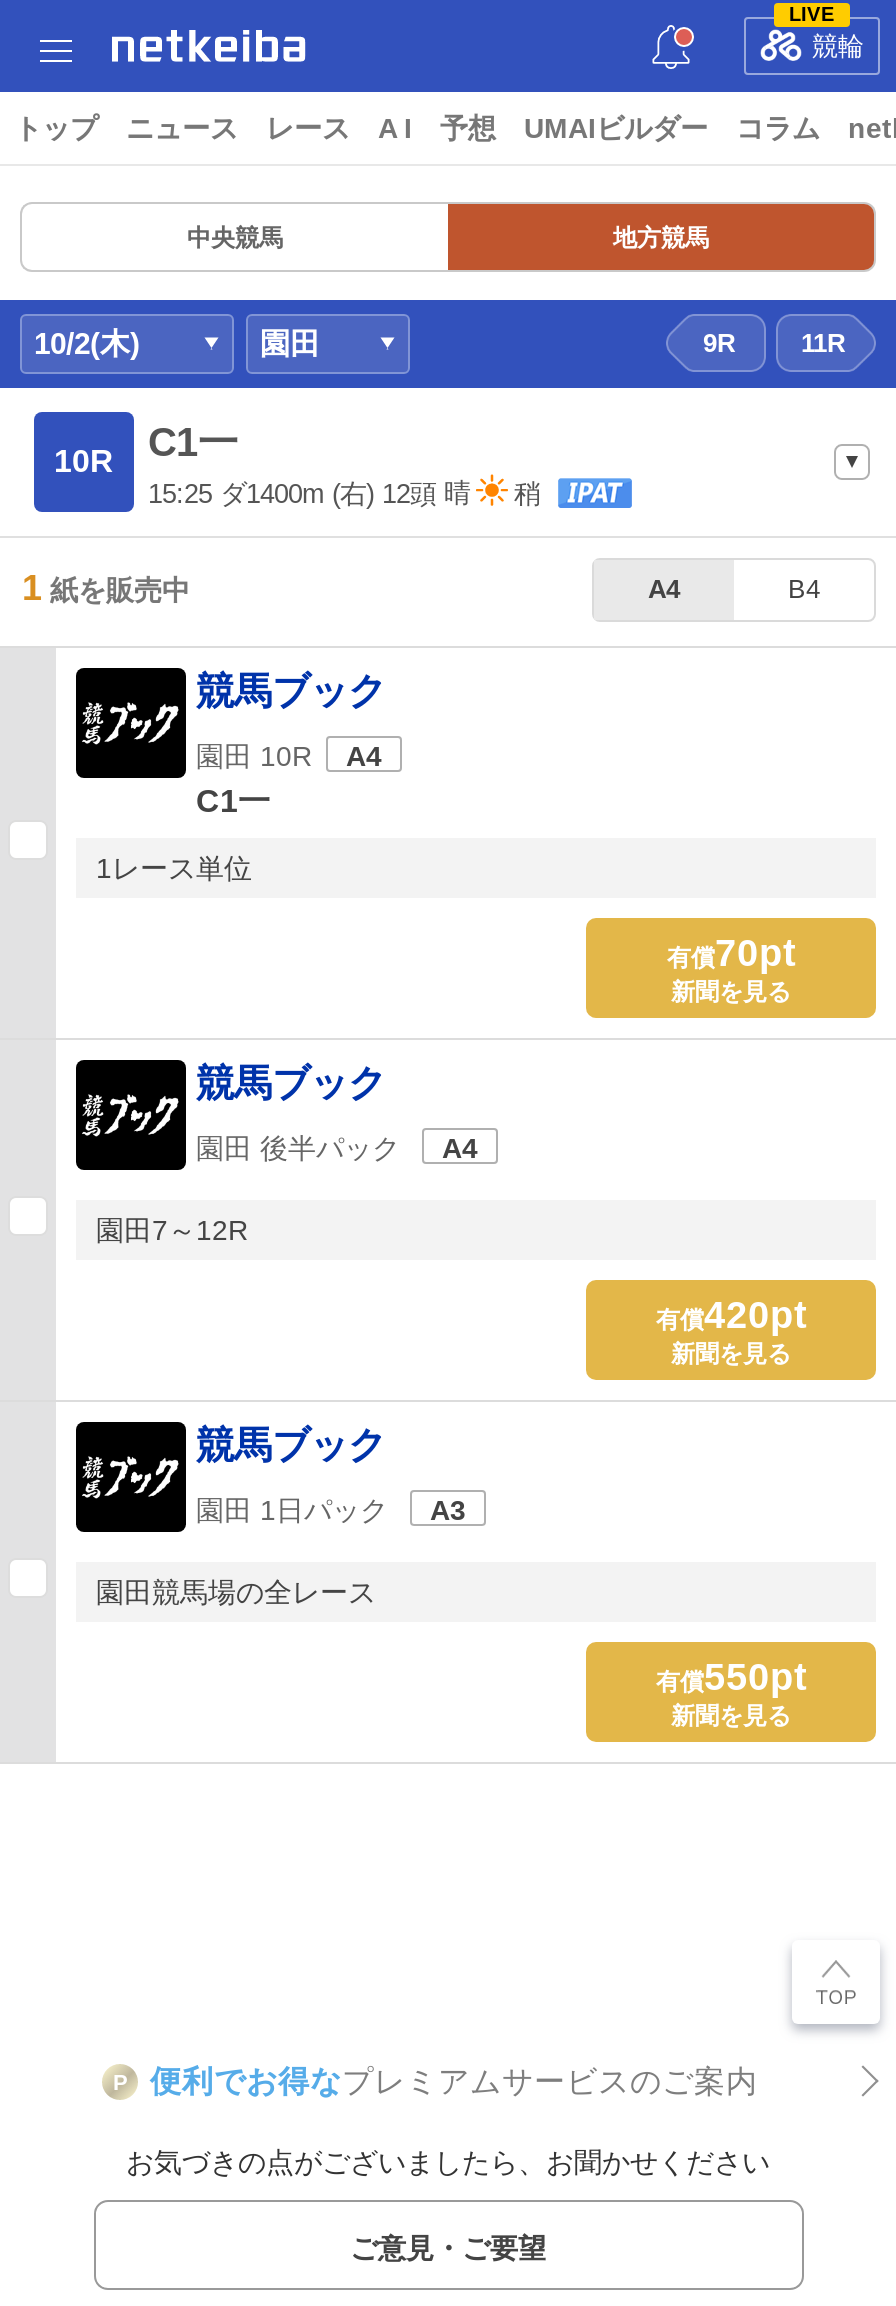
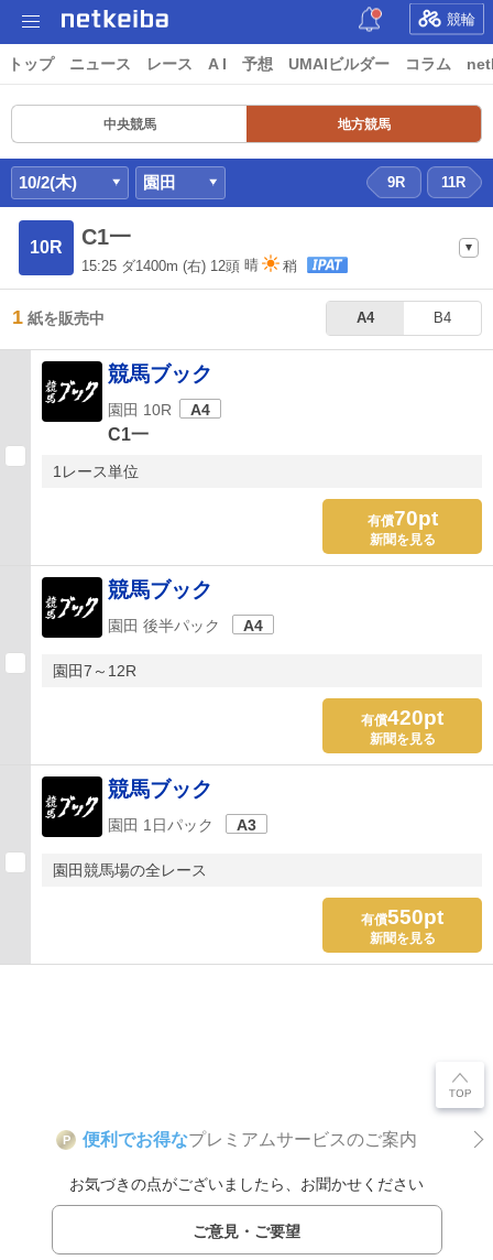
[789,3,835,25] LIVE -> none

